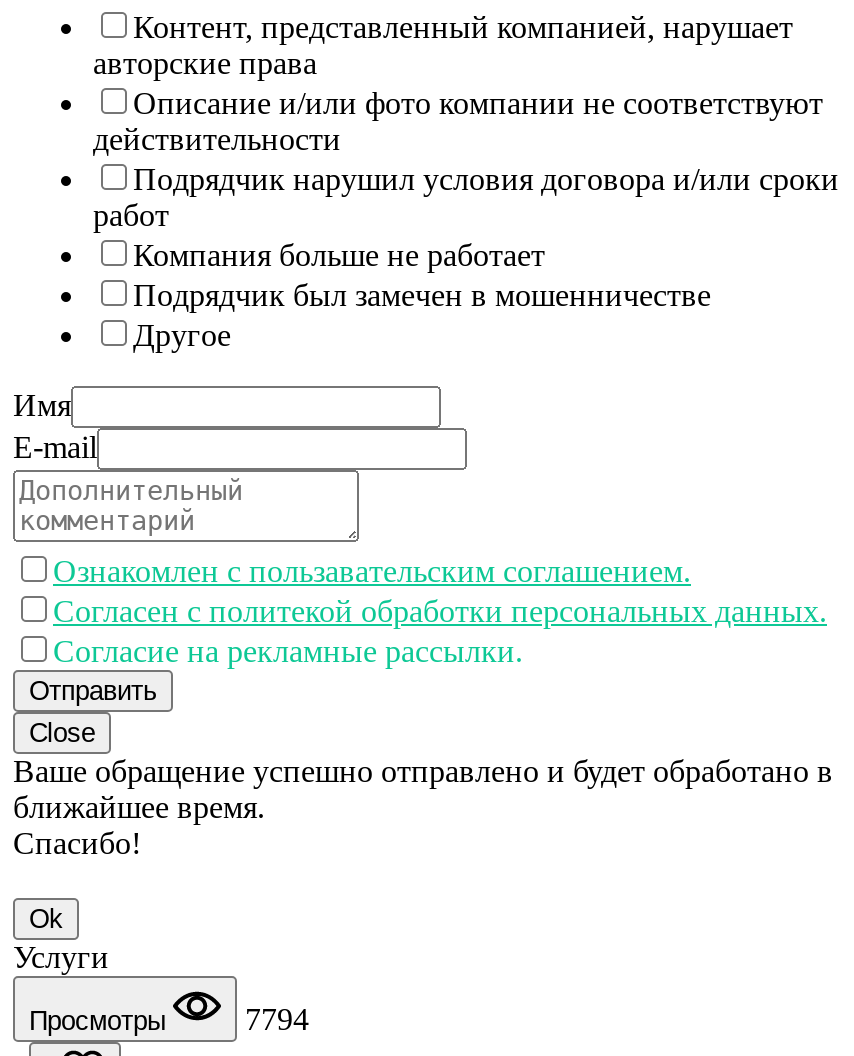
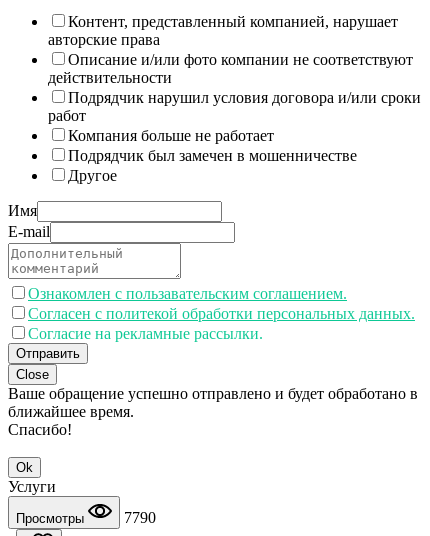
[245,1001,309,1035] 7794 -> [124,509,156,526] 7790

